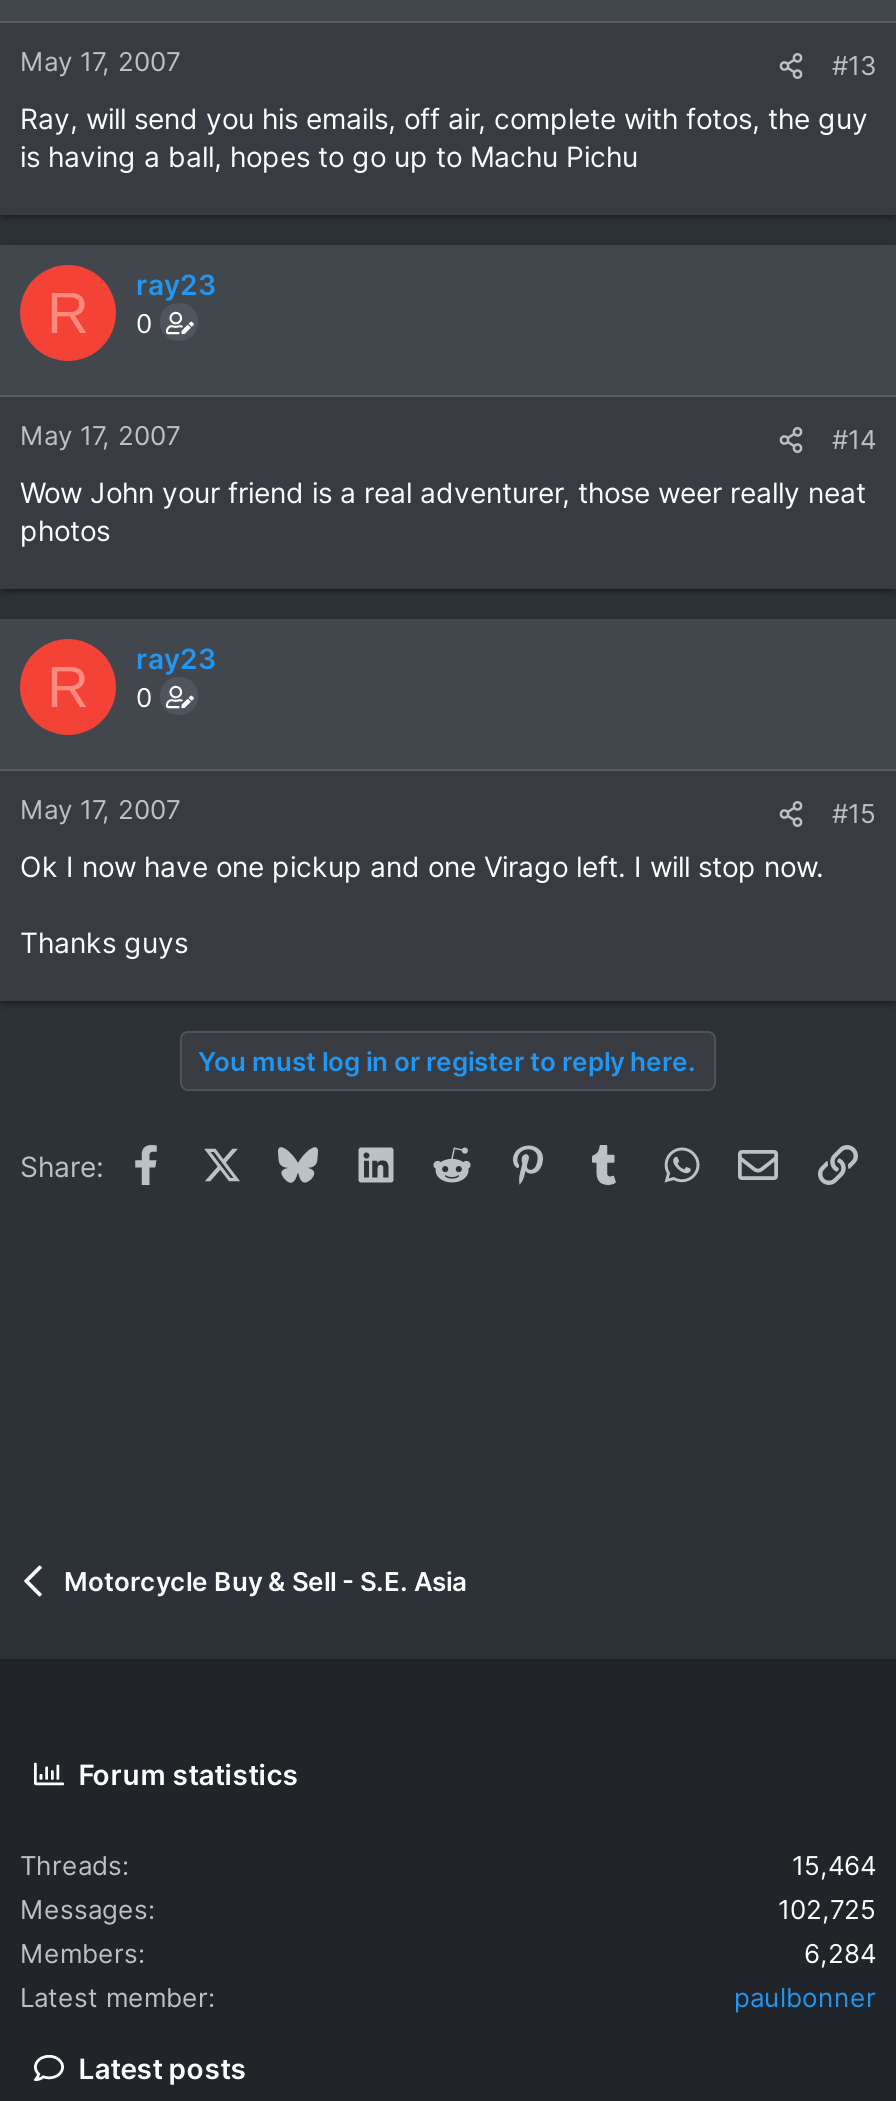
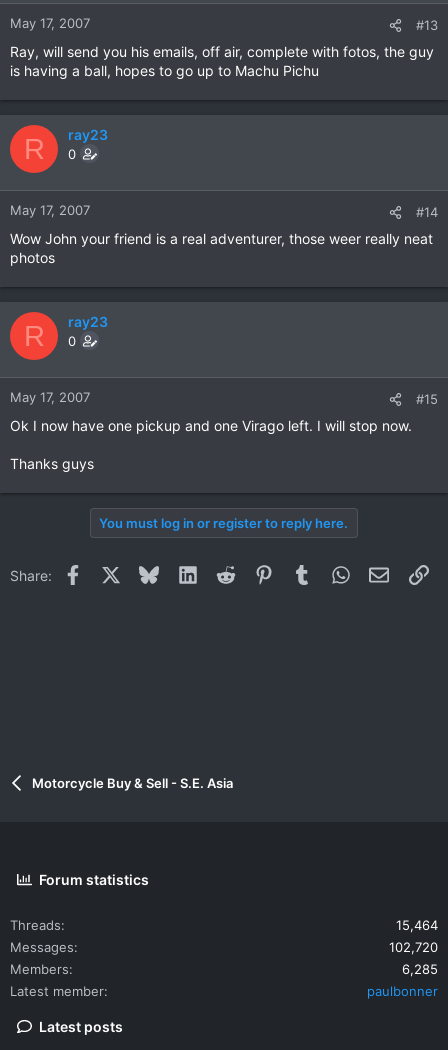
[778,1892,876,1924] 102,725 -> [389,939,438,955] 102,720
[804,1936,876,1968] 6,284 -> [402,961,438,977] 6,285

